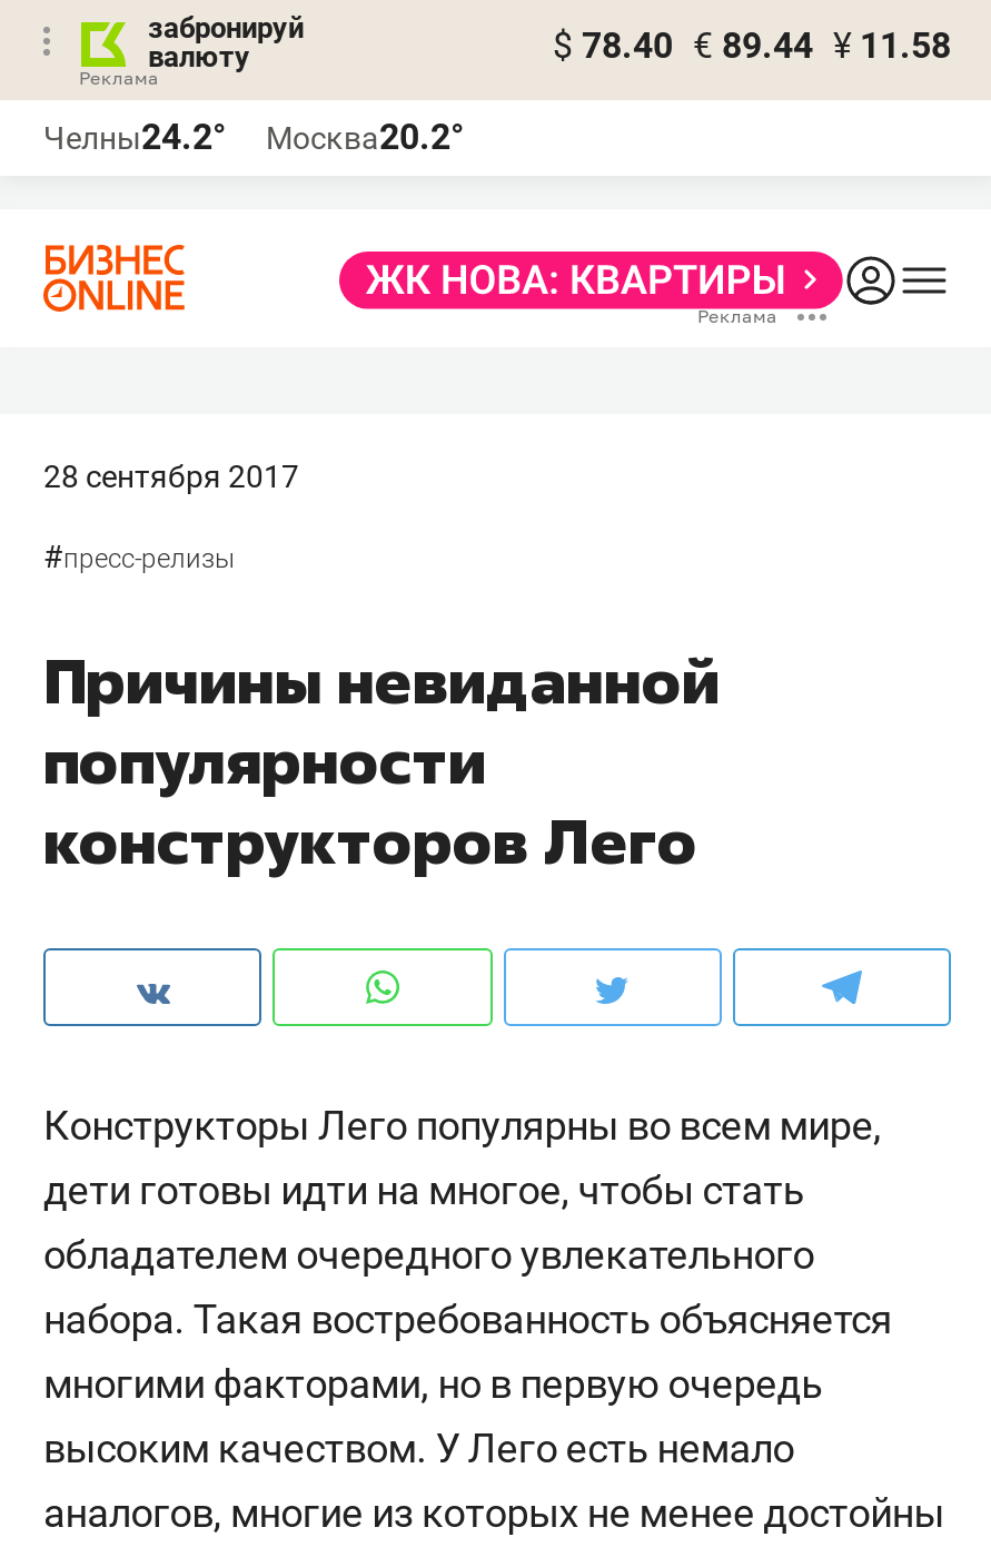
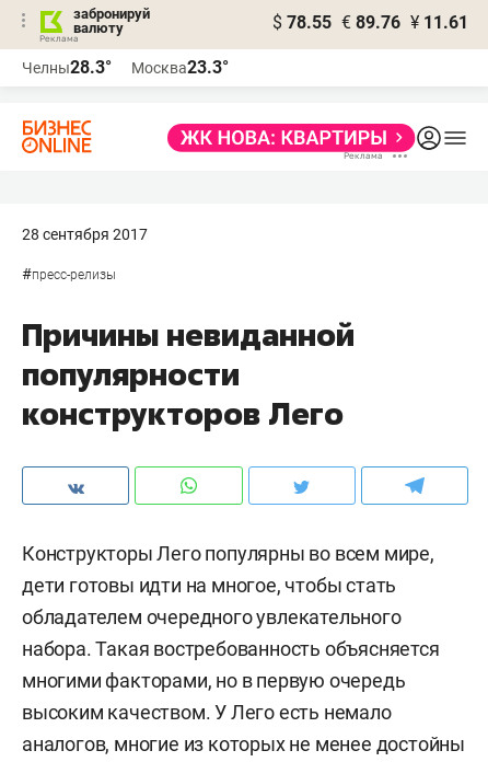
[553,24,951,67] $ 78.40 € 89.44 ¥ 11.58 -> [272,12,468,33] $ 78.55 € 89.76 ¥ 11.61
[43,116,226,158] Челны24.2° -> [22,57,112,78] Челны28.3°
[266,116,464,158] Москва20.2° -> [131,57,229,78] Москва23.3°

